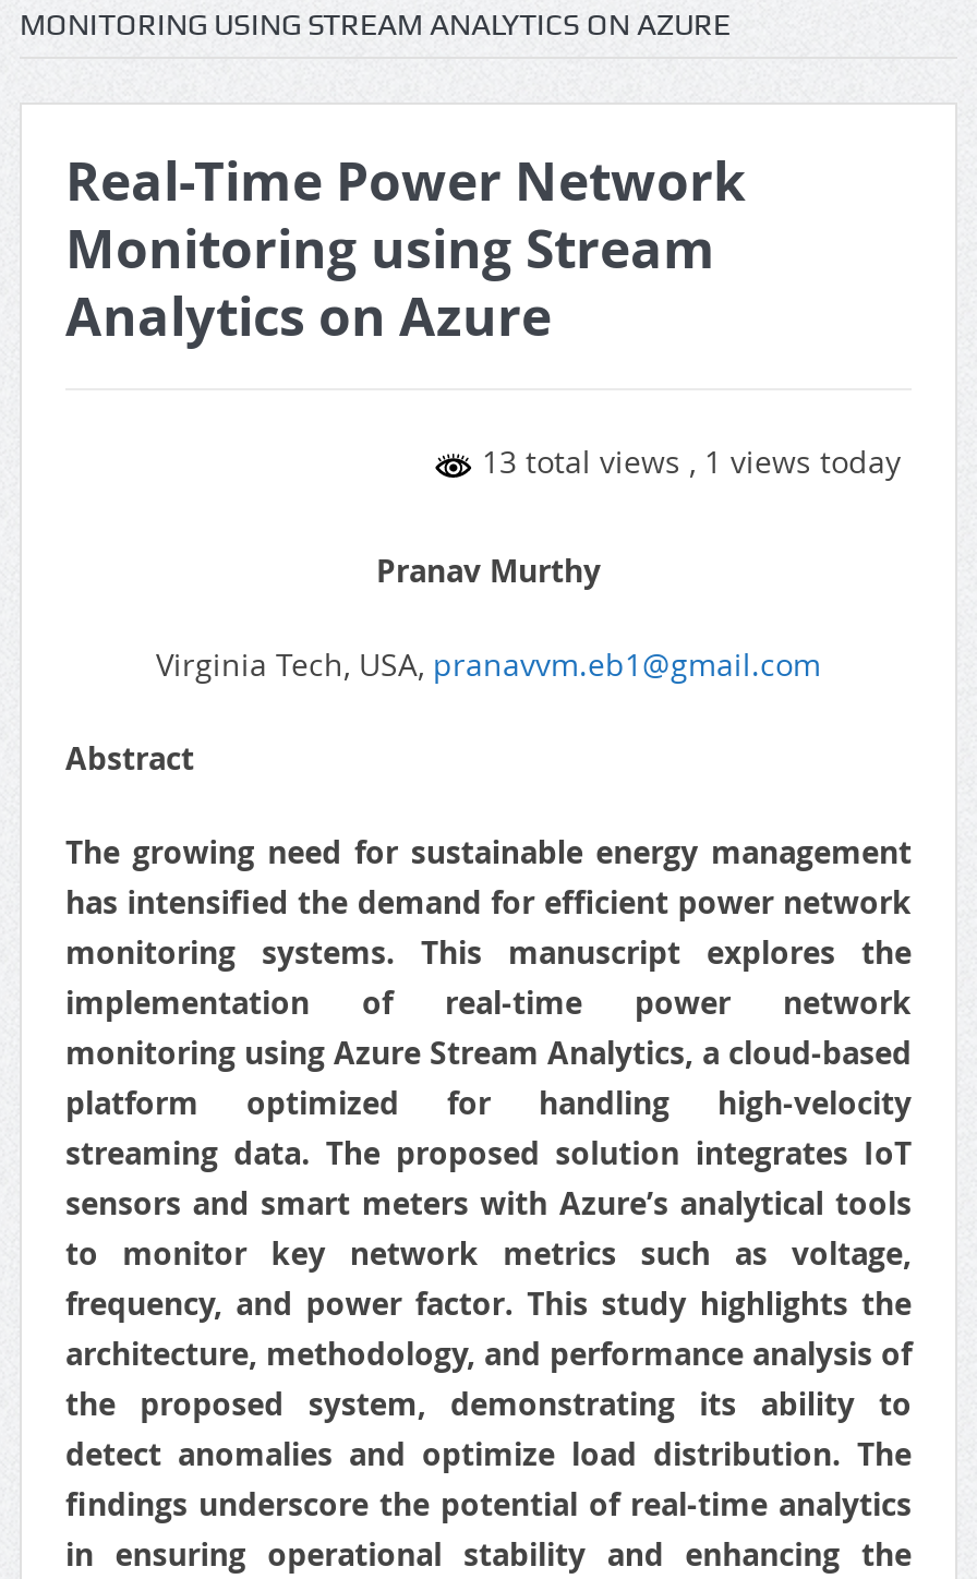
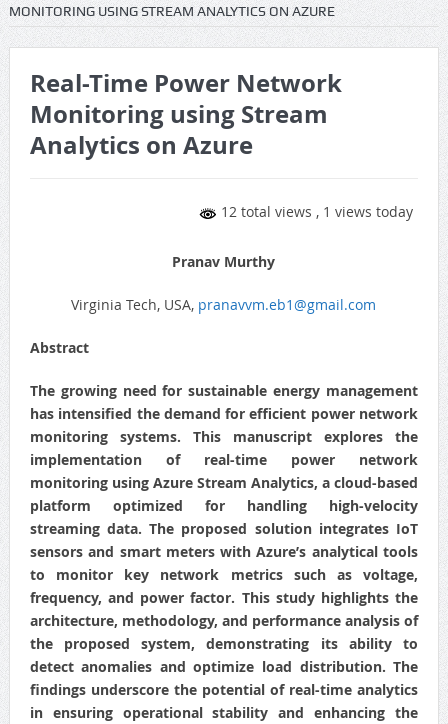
[473,441,901,482] 13 total views, 1 views today -> [217,202,413,221] 12 total views, 1 views today

